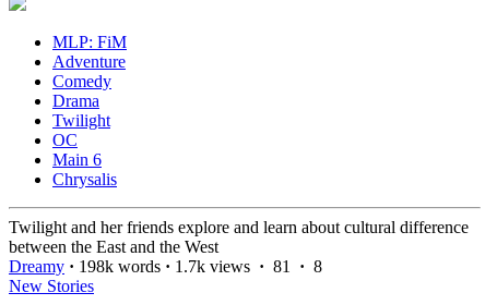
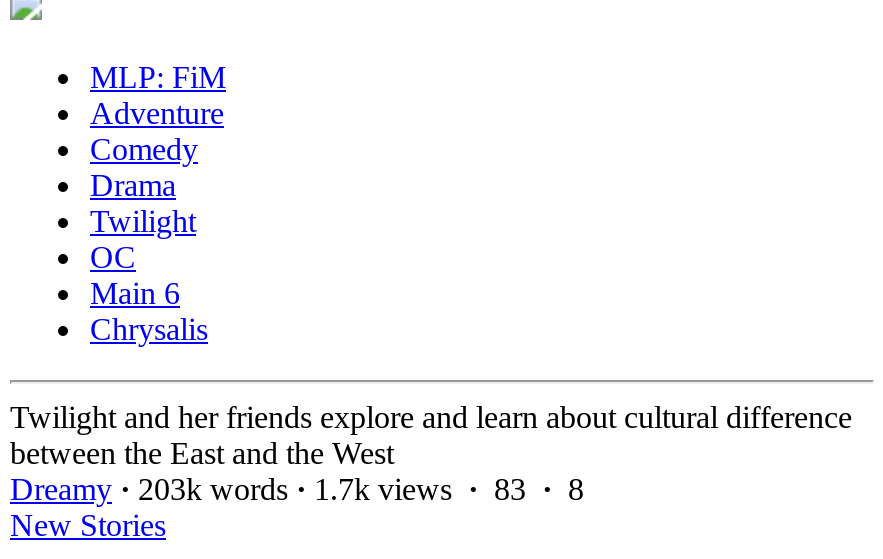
[9,257,322,275] Dreamy · 198k words · 1.7k views · 81 · 8 -> [10,471,584,505] Dreamy · 203k words · 1.7k views · 83 · 8

